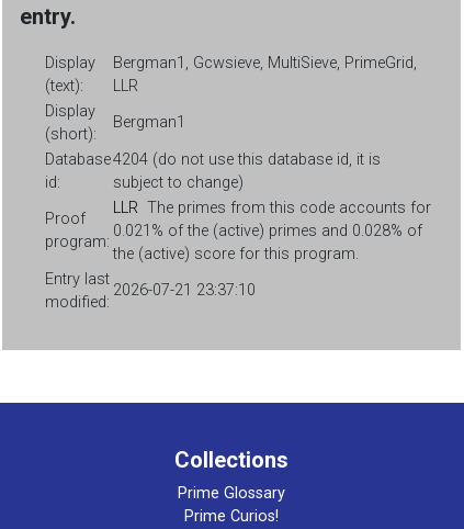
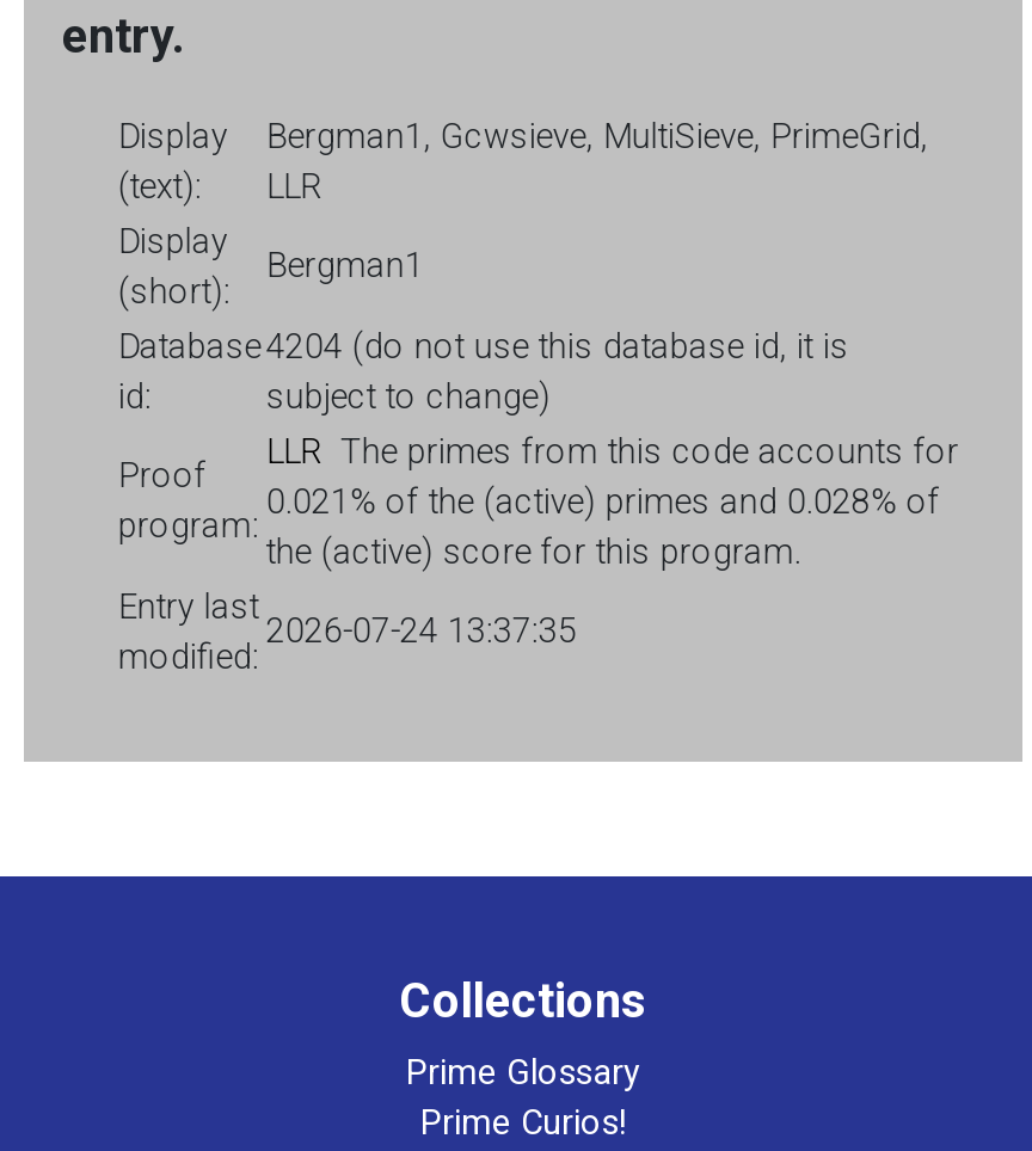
[113,281,256,300] 2026-07-21 23:37:10 -> [266,611,576,652] 2026-07-24 13:37:35

